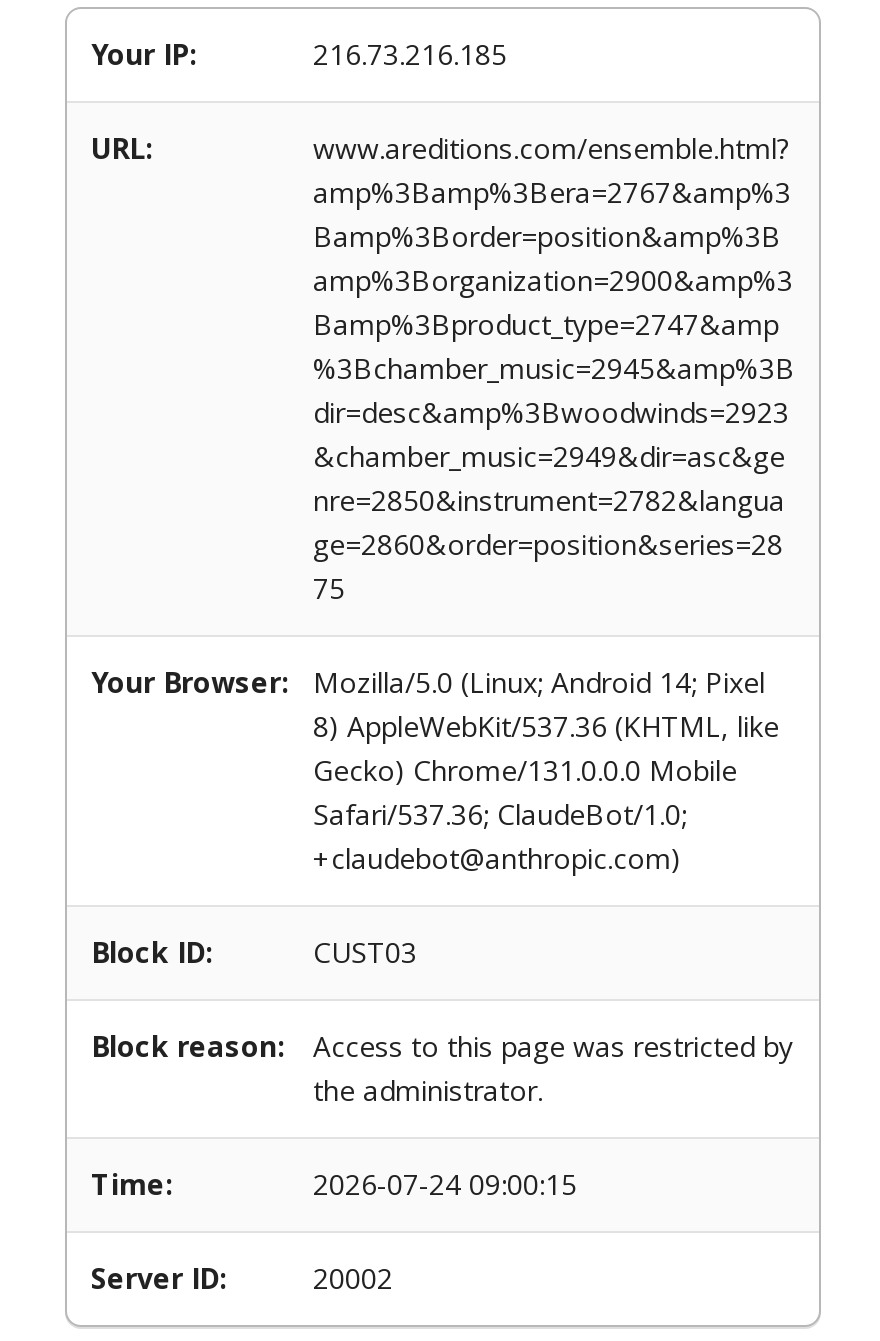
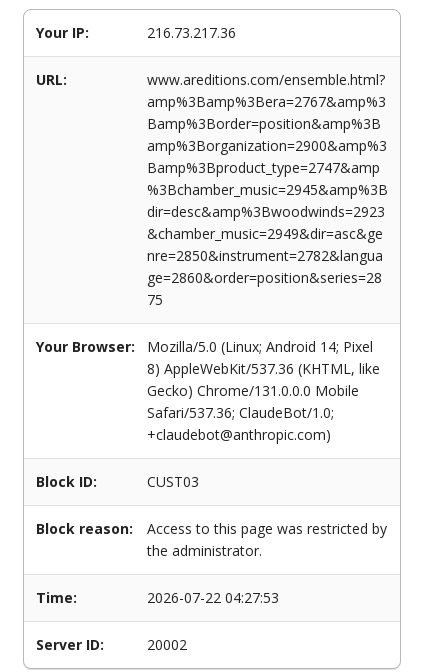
[313,35,507,73] 216.73.216.185 -> [147,23,236,42] 216.73.217.36
[313,1165,577,1203] 2026-07-24 09:00:15 -> [147,588,279,607] 2026-07-22 04:27:53

